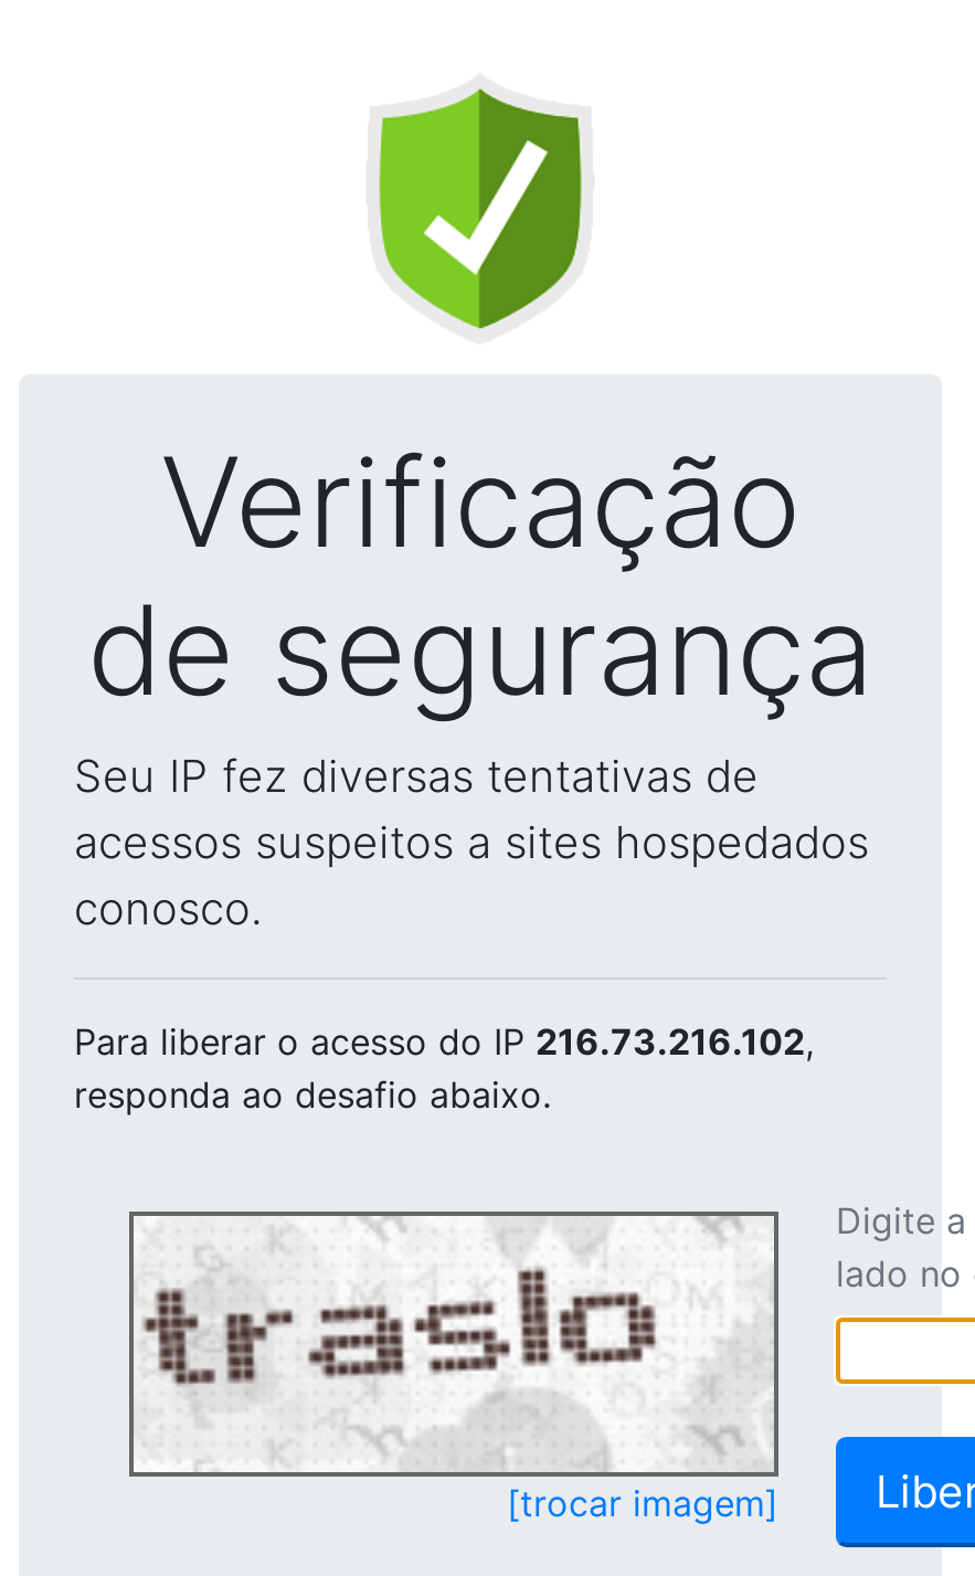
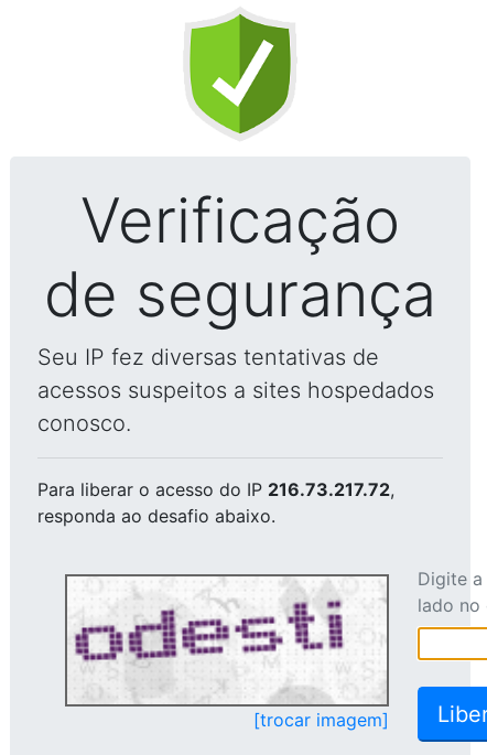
[74,1019,814,1064] Para liberar o acesso do IP 216.73.216.102, -> [37,478,394,500] Para liberar o acesso do IP 216.73.217.72,
[142,1220,761,1468] [image] -> [73,578,380,702] [image]

